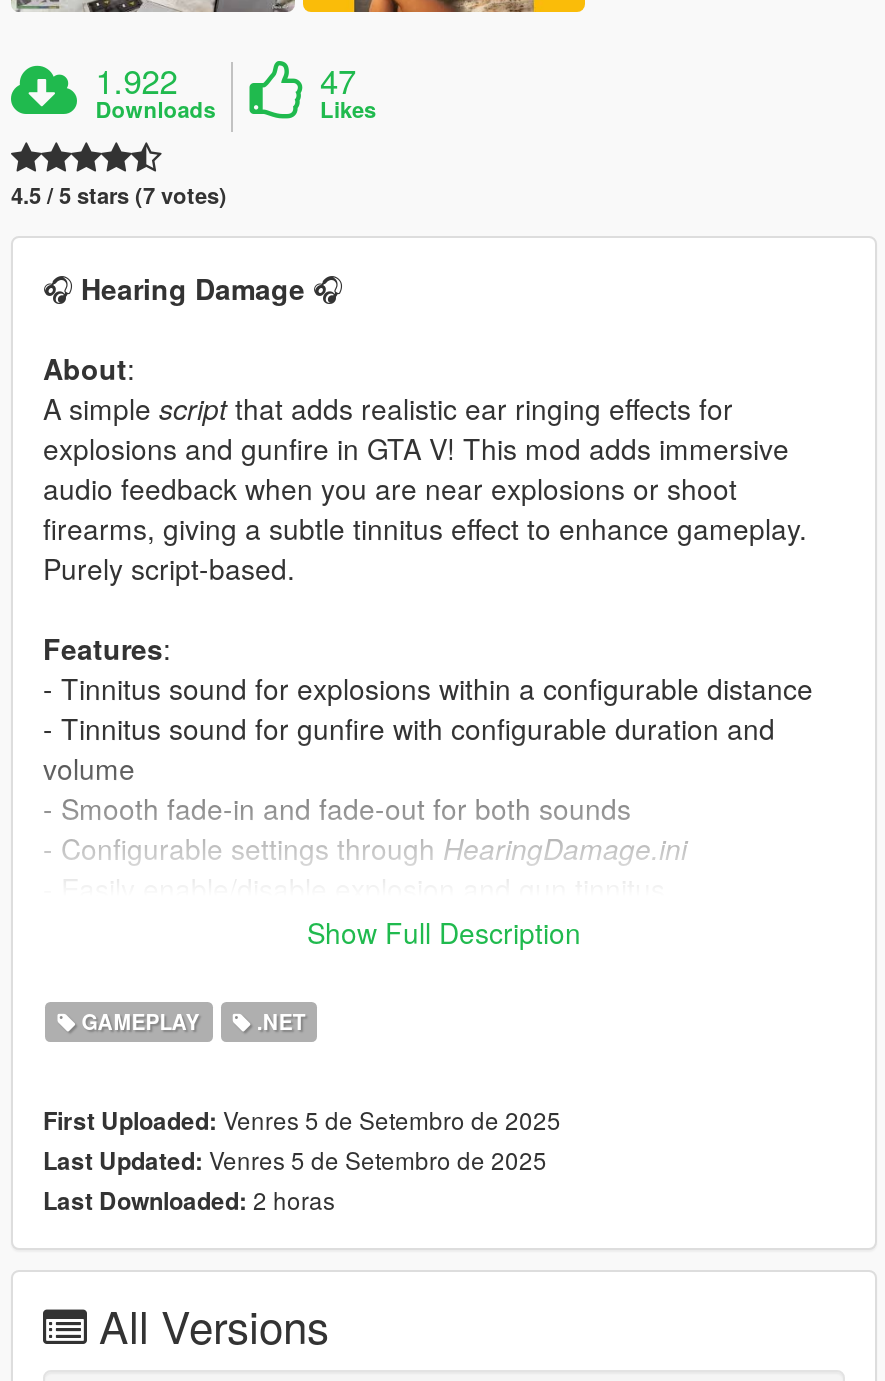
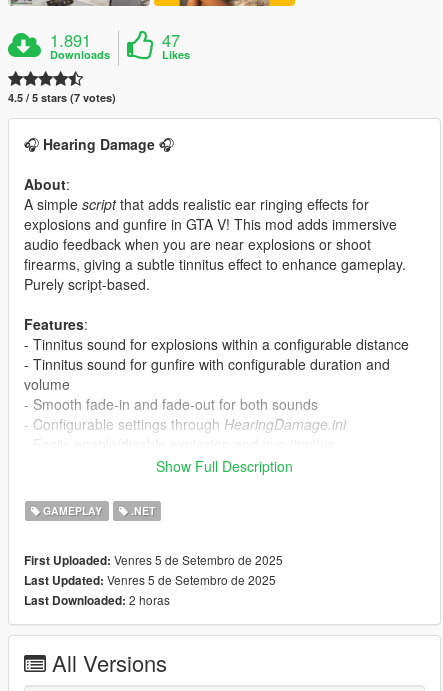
[95,56,177,104] 1.922 -> [50,28,91,52] 1.891

